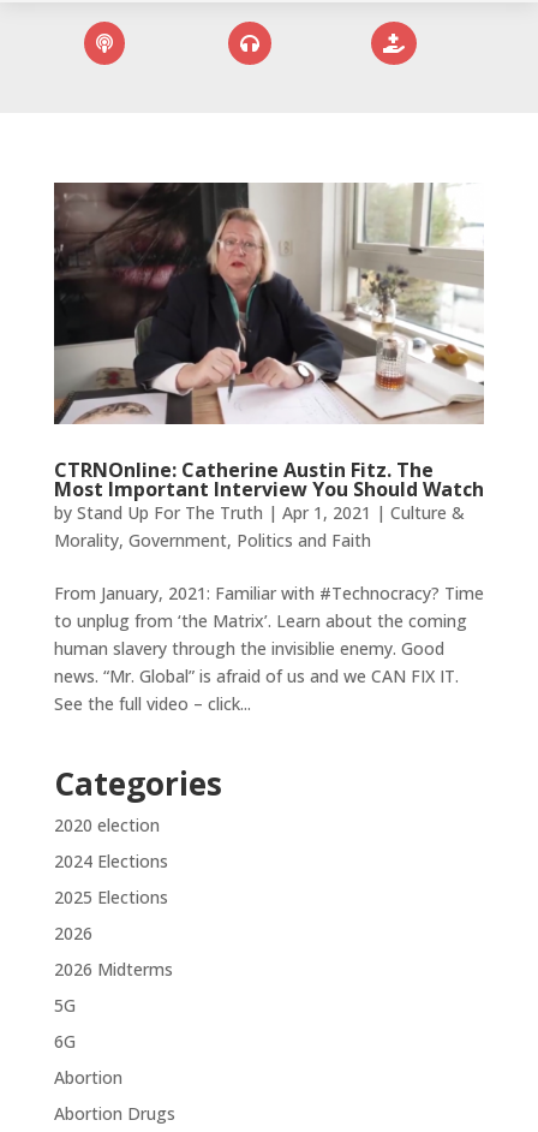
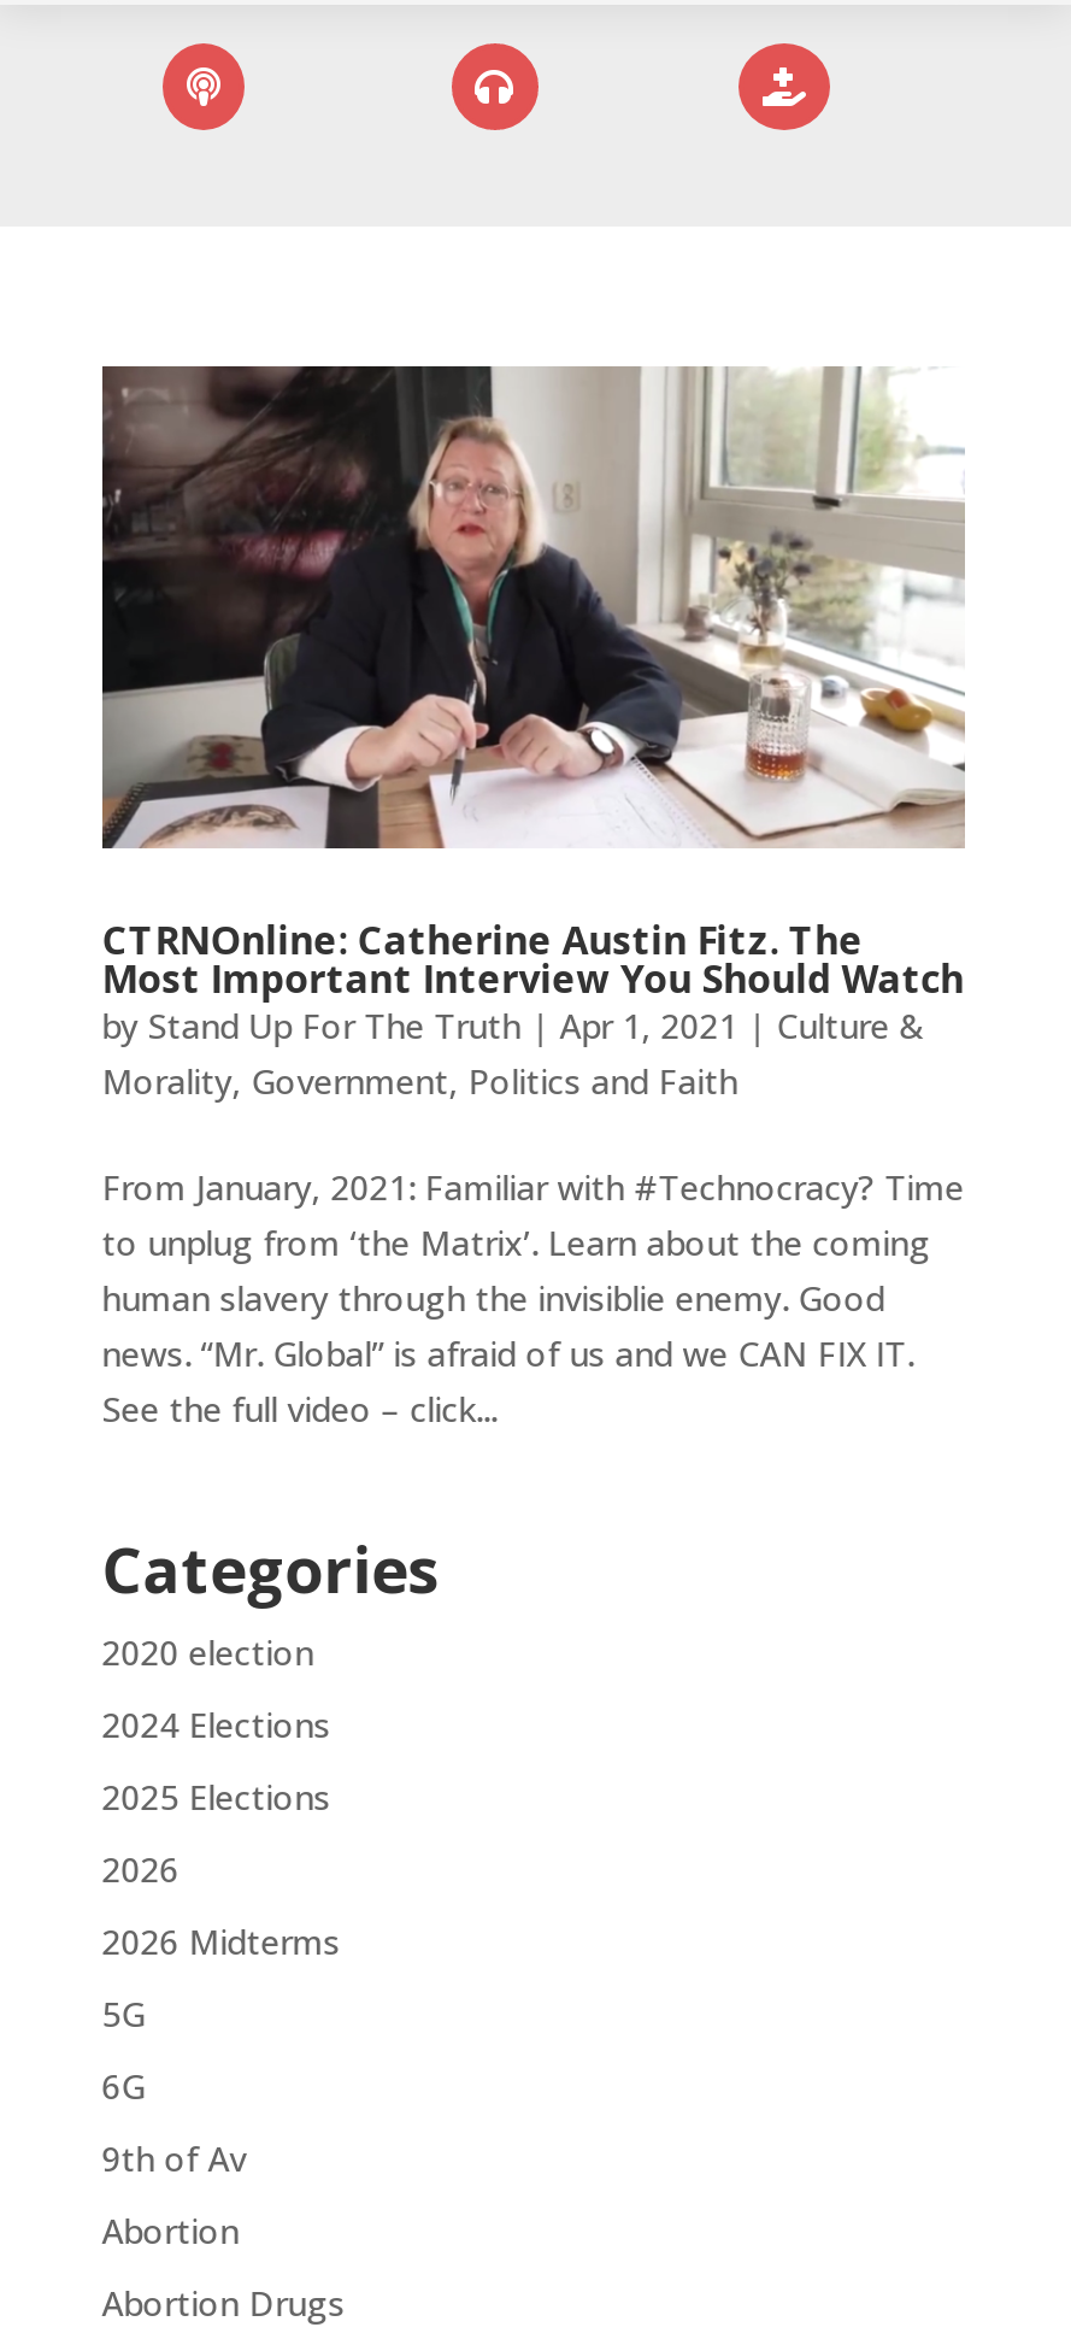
none -> [102,2137,246,2182] 9th of Av

